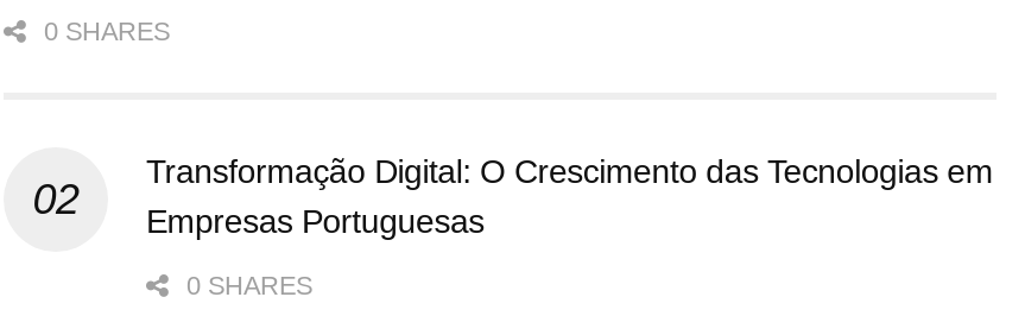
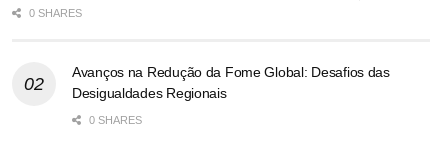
[146,152,993,240] Transformação Digital: O Crescimento das Tecnologias em | Empresas Portuguesas -> [72,64,390,101] Avanços na Redução da Fome Global: Desafios das | Desigualdades Regionais

